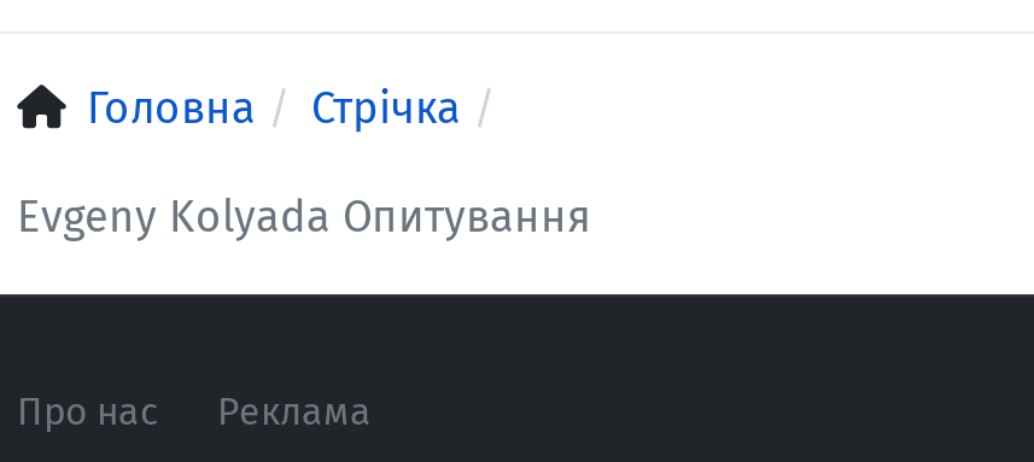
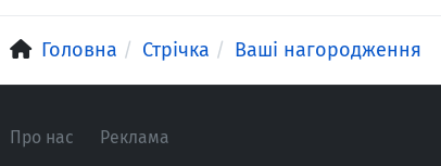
[17,189,591,242] Evgeny Kolyada Опитування -> [235,37,421,61] Ваші нагородження

